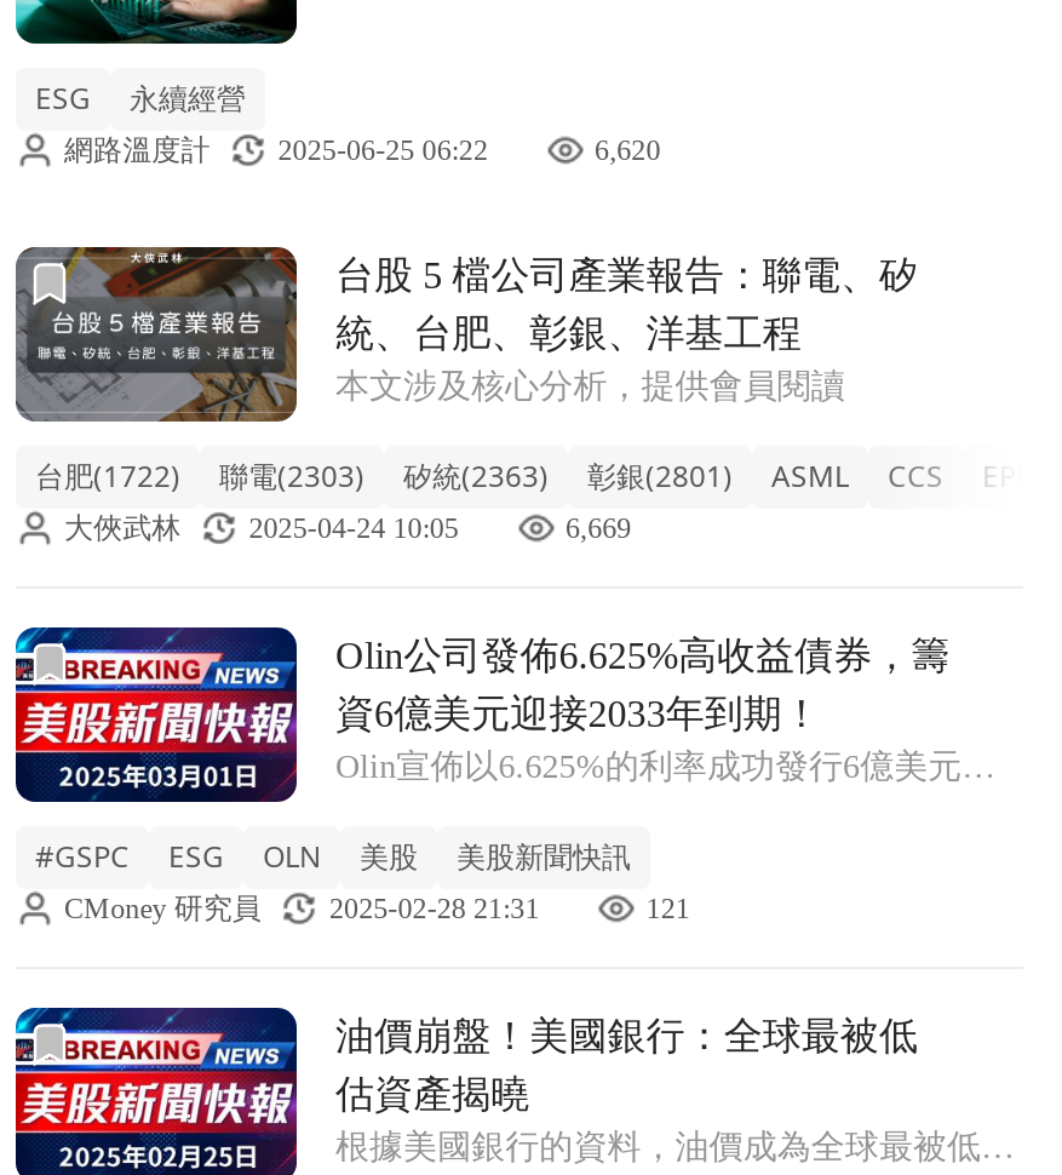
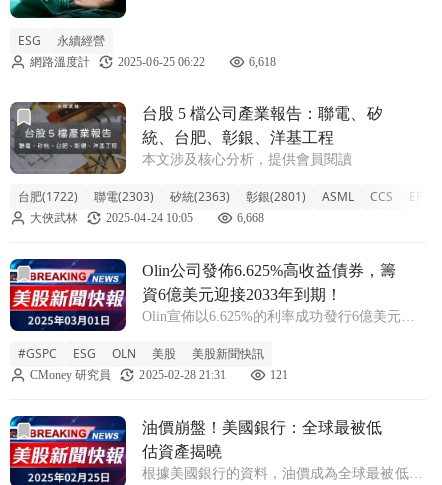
[595,133,661,167] 6,620 -> [249,55,276,69] 6,618
[566,511,631,545] 6,669 -> [237,211,264,225] 6,668

